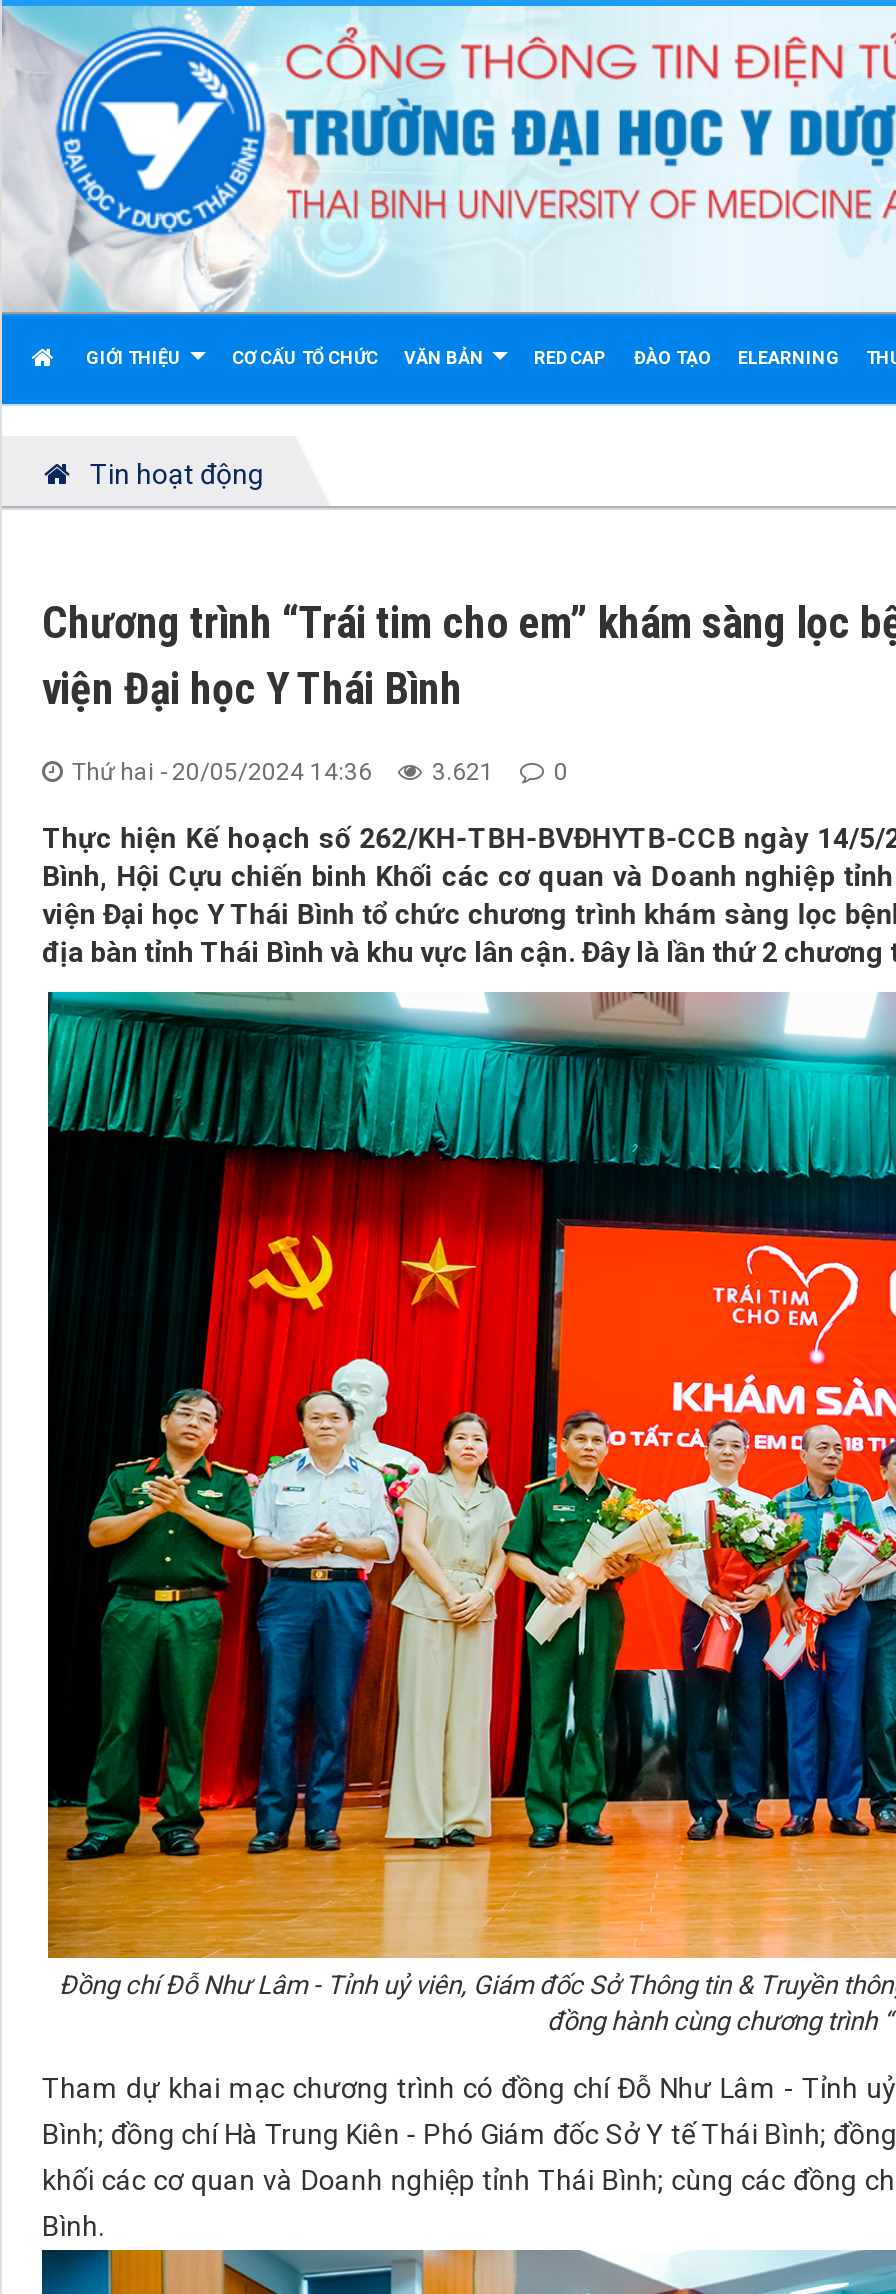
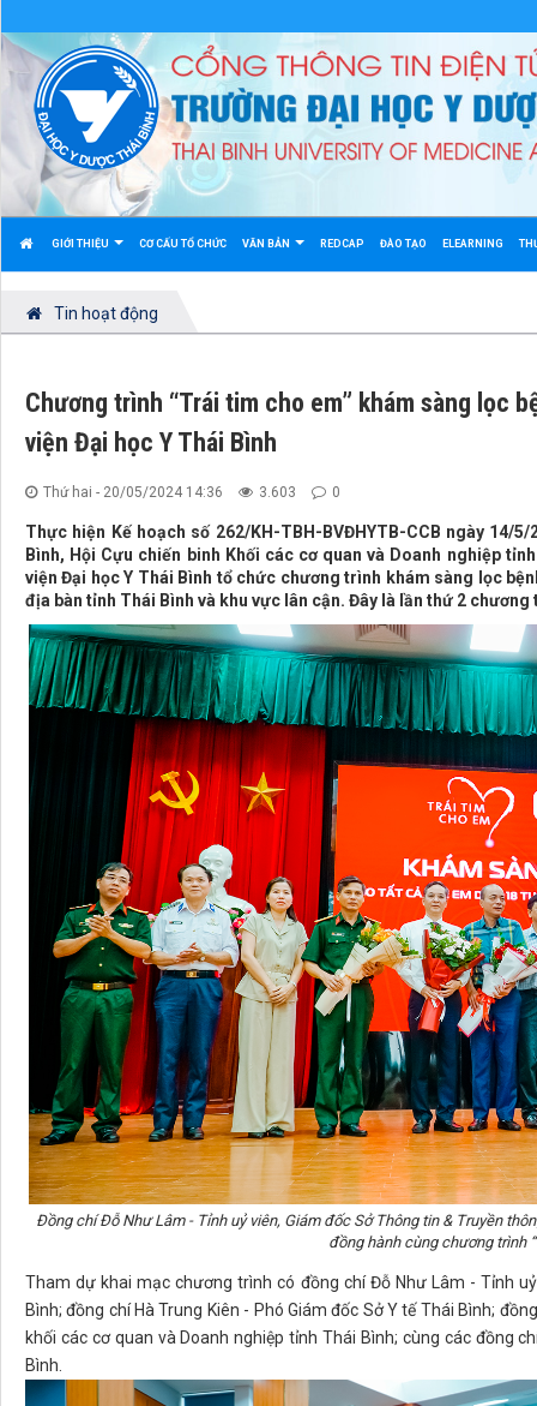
[432,758,494,786] 3.621 -> [259,484,296,501] 3.603

